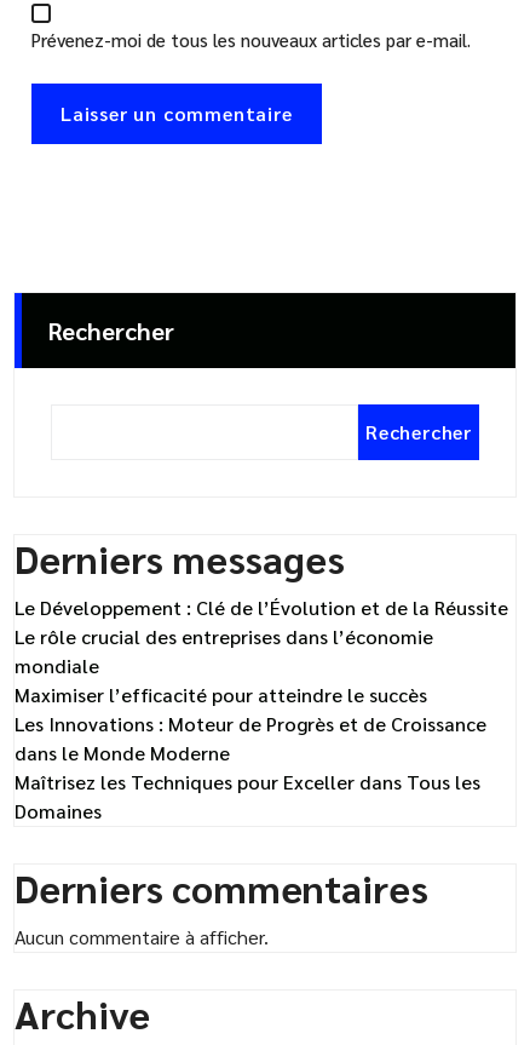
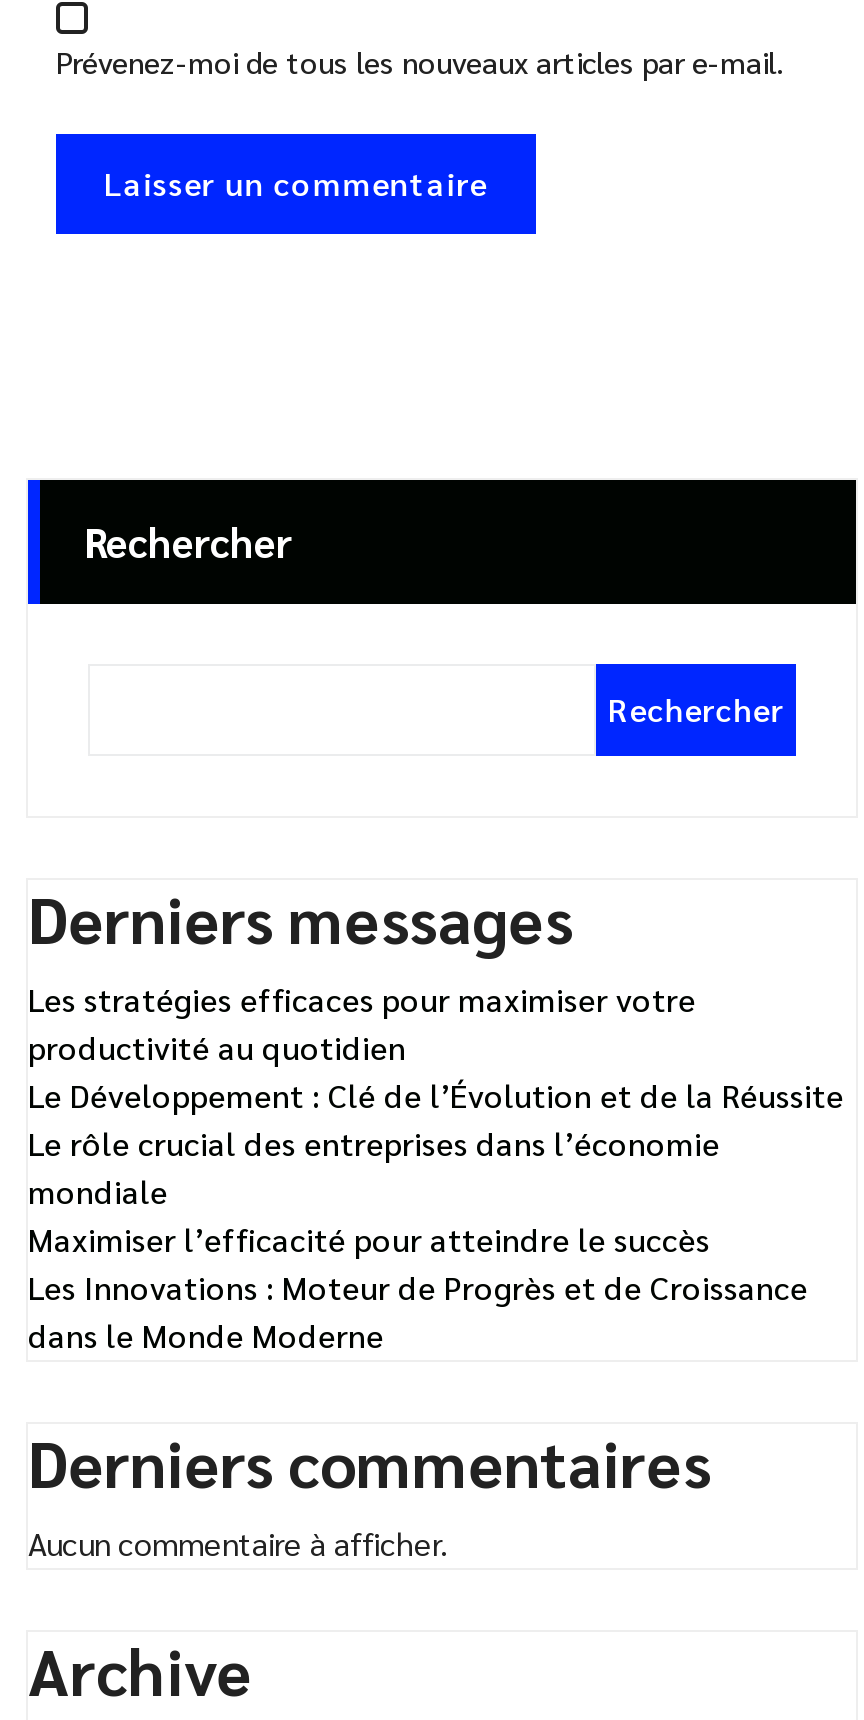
none -> [28,979,696,1069] Les stratégies efficaces pour maximiser votre | productivité au quotidien
moved [15,595,508,766] -> [28,1075,844,1357]: Le Développement : Clé de l’Évolution et de la Réussite | Le rôle crucial des entreprises dans l’économie | mondiale | Maximiser l’efficacité pour atteindre le succès | Les Innovations : Moteur de Progrès et de Croissance | dans le Monde Moderne
[15,769,480,824] Maîtrisez les Techniques pour Exceller dans Tous les | Domaines -> none

